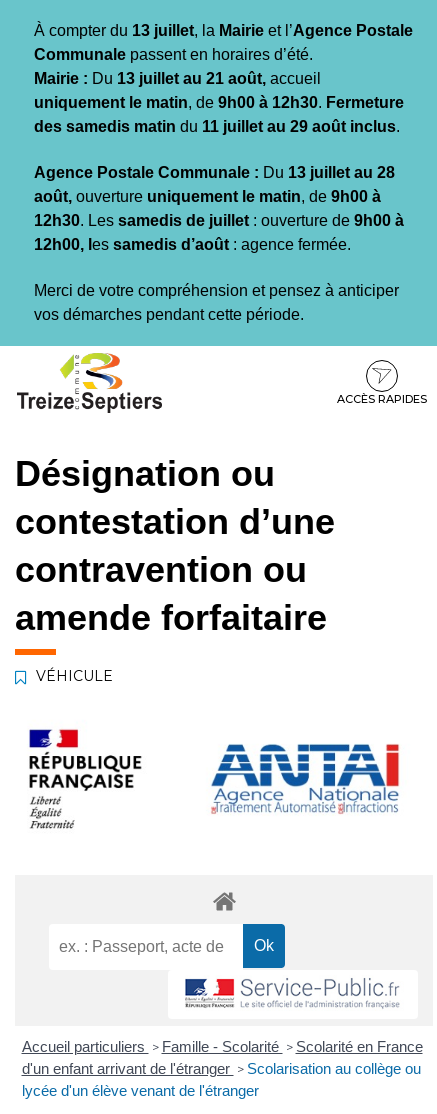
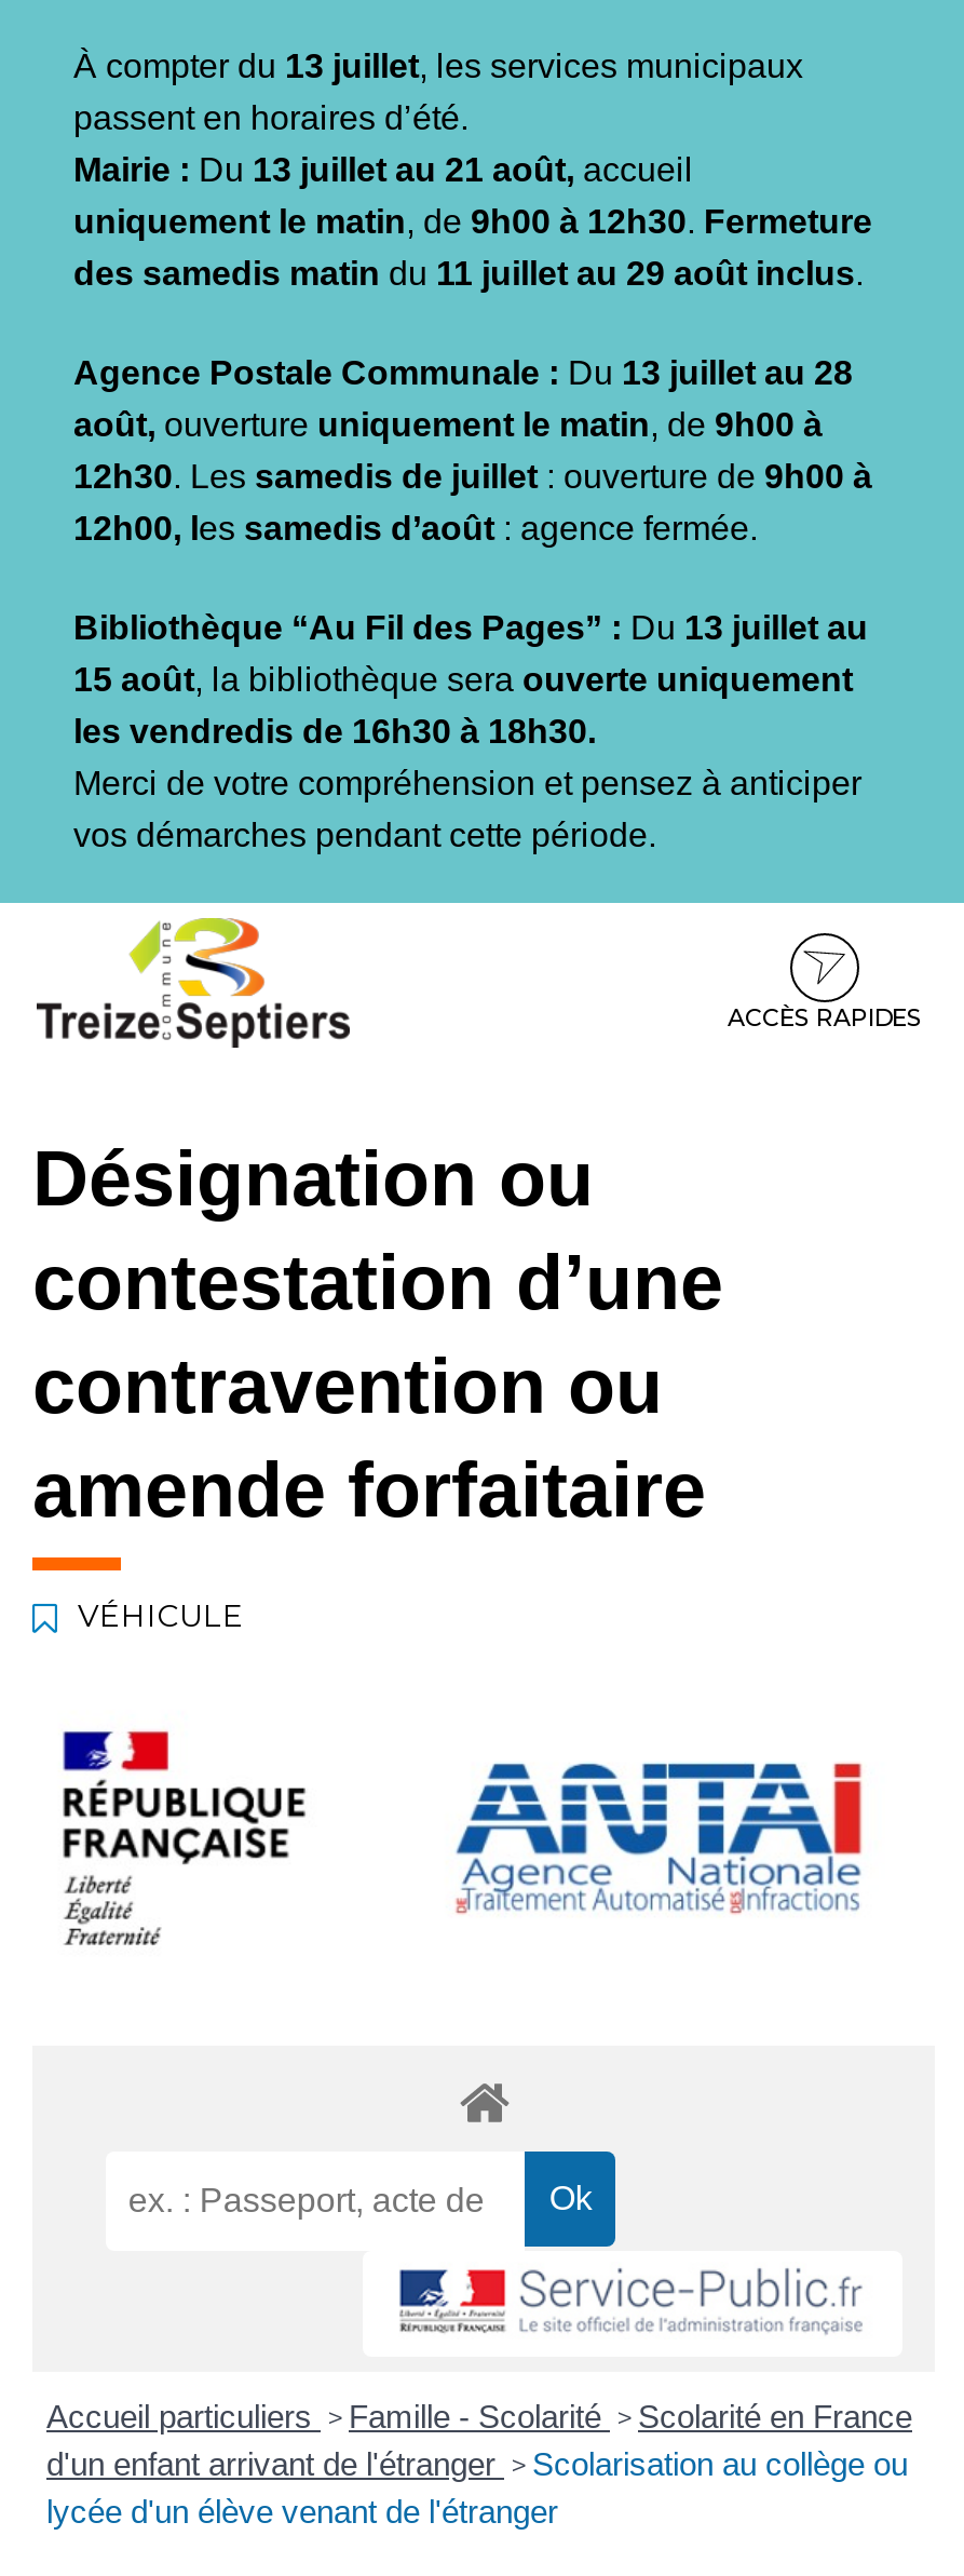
[34,22,413,63] À compter du 13 juillet, la Mairie et l’Agence Postale | Communale passent en horaires d’été. -> [73,48,803,136] À compter du 13 juillet, les services municipaux | passent en horaires d’été.
none -> [73,609,868,750] Bibliothèque “Au Fil des Pages” : Du 13 juillet au | 15 août, la bibliothèque sera ouverte uniquement | les vendredis de 16h30 à 18h30.

